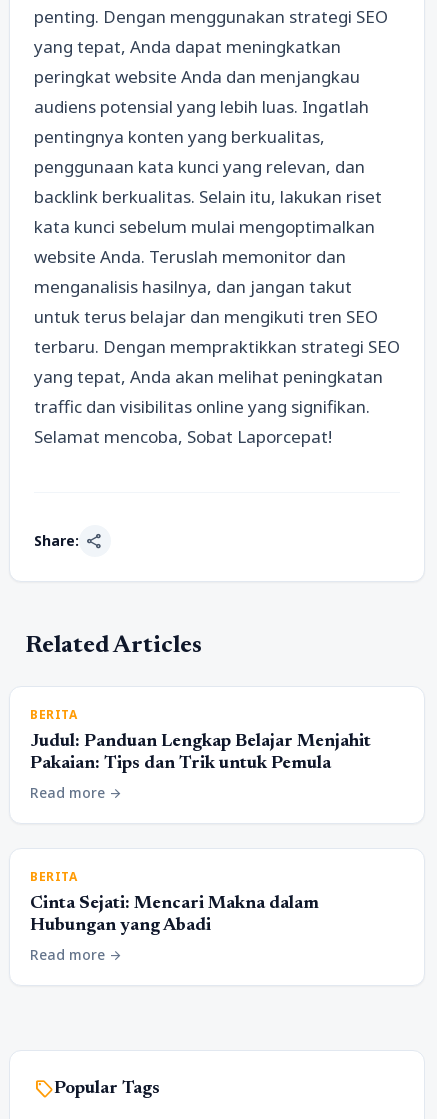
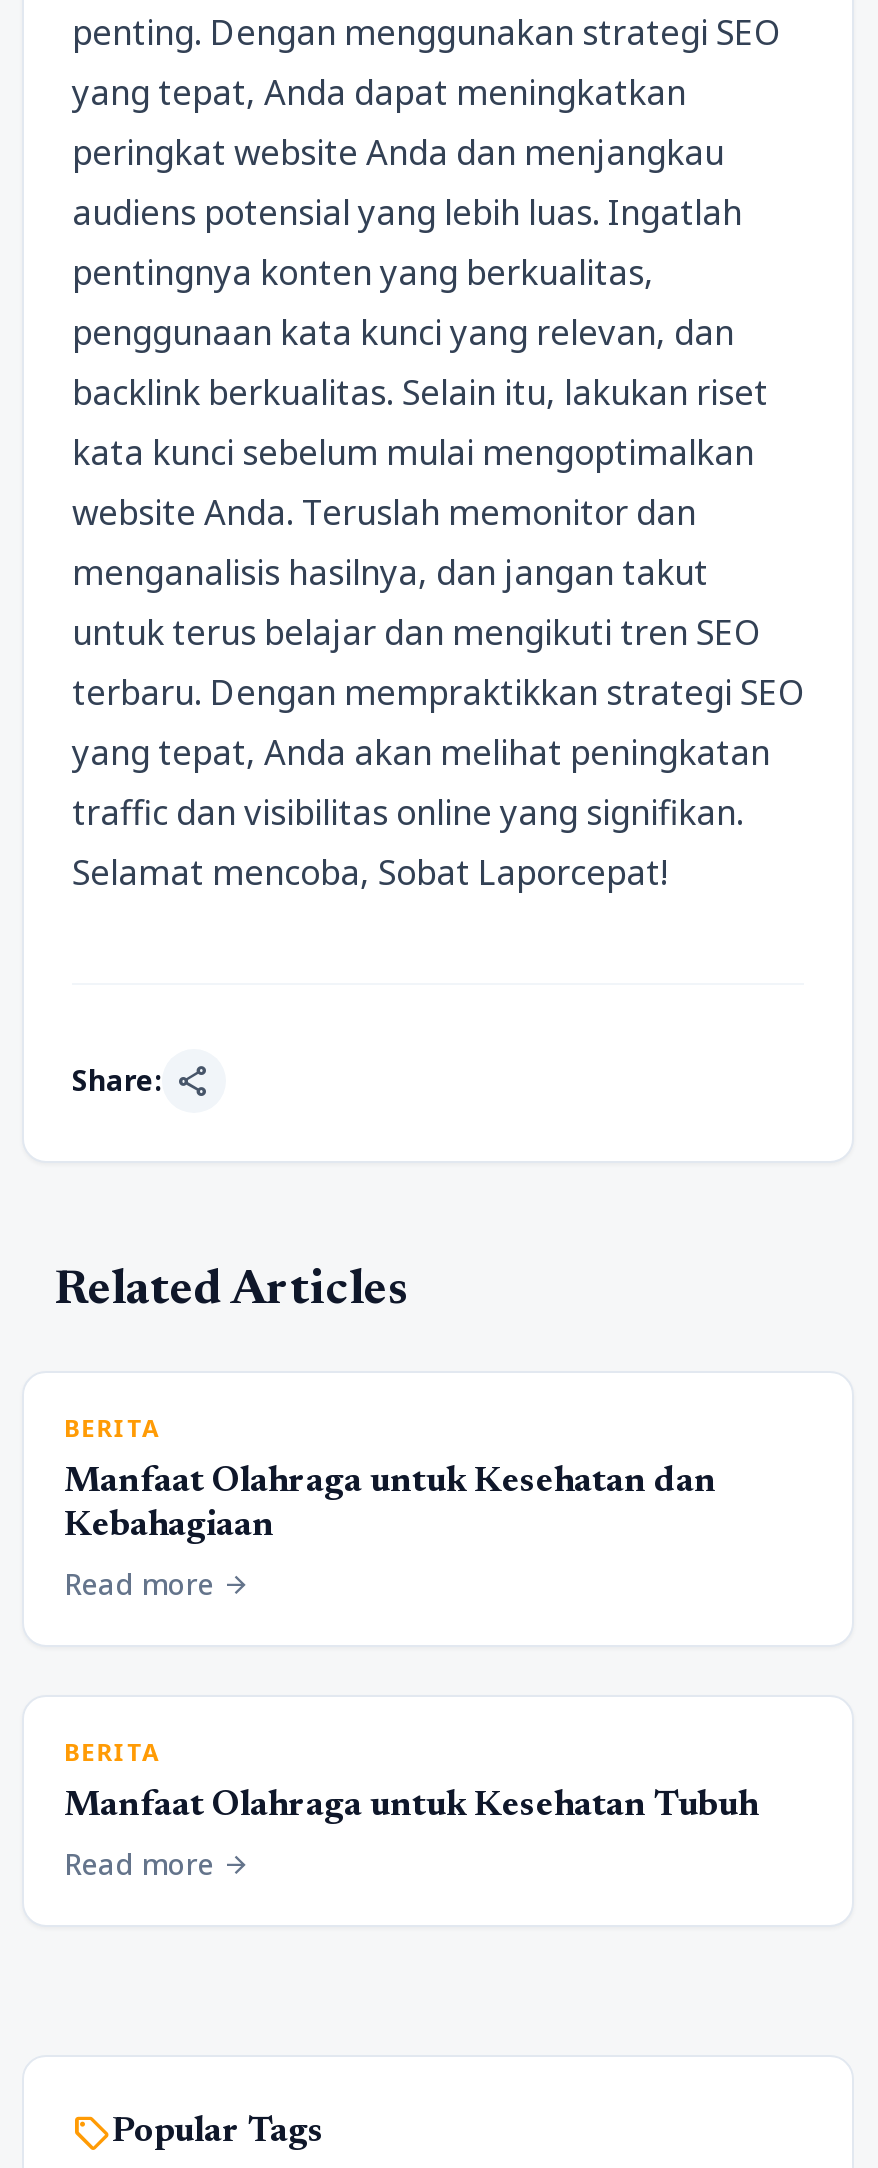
[30,733,371,773] Judul: Panduan Lengkap Belajar Menjahit | Pakaian: Tips dan Trik untuk Pemula -> [64,1465,716,1545] Manfaat Olahraga untuk Kesehatan dan | Kebahagiaan
[30,895,319,935] Cinta Sejati: Mencari Makna dalam | Hubungan yang Abadi -> [64,1789,758,1825] Manfaat Olahraga untuk Kesehatan Tubuh

